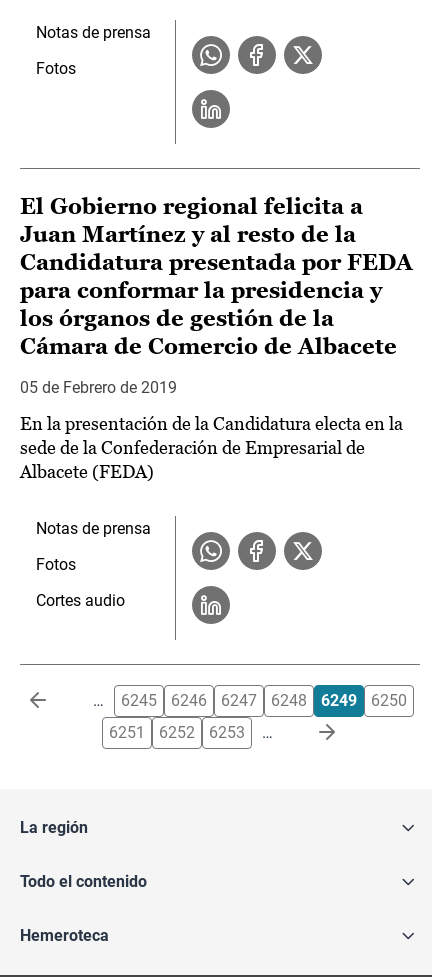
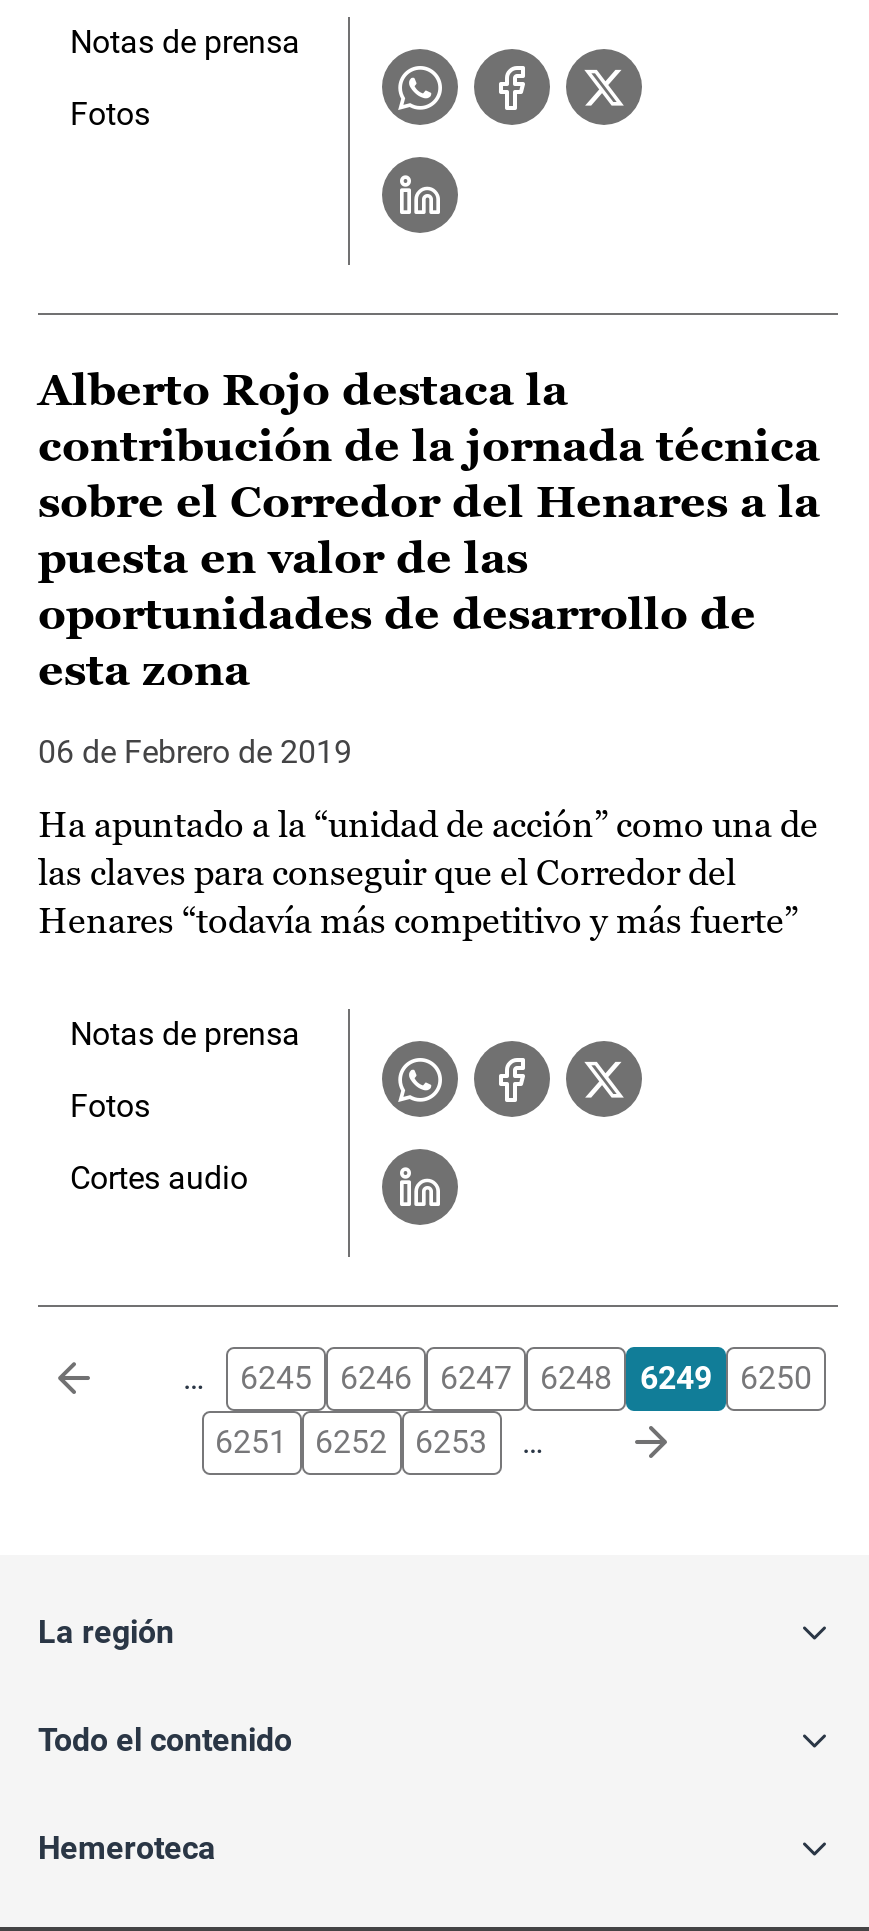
[20,194,413,359] El Gobierno regional felicita a | Juan Martínez y al resto de la | Candidatura presentada por FEDA | para conformar la presidencia y | los órganos de gestión de la | Cámara de Comercio de Albacete -> [38,365,820,695] Alberto Rojo destaca la | contribución de la jornada técnica | sobre el Corredor del Henares a la | puesta en valor de las | oportunidades de desarrollo de | esta zona
[20,378,177,397] 05 de Febrero de 2019 -> [38,733,352,771] 06 de Febrero de 2019
[20,413,403,482] En la presentación de la Candidatura electa en la | sede de la Confederación de Empresarial de | Albacete (FEDA) -> [38,803,818,941] Ha apuntado a la “unidad de acción” como una de | las claves para conseguir que el Corredor del | Henares “todavía más competitivo y más fuerte”

